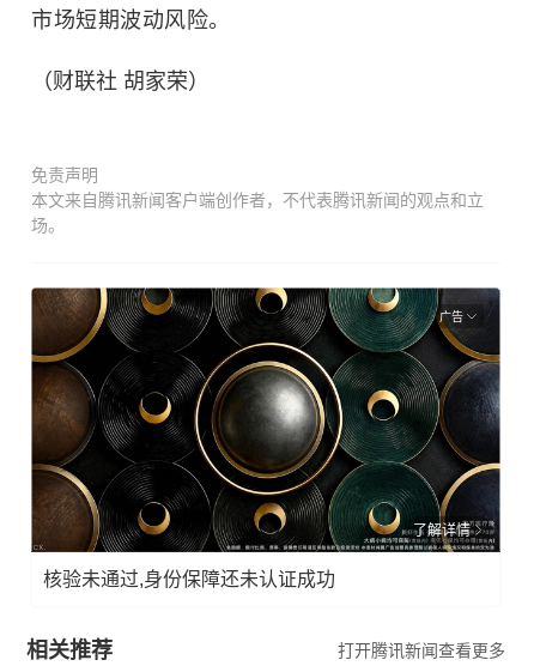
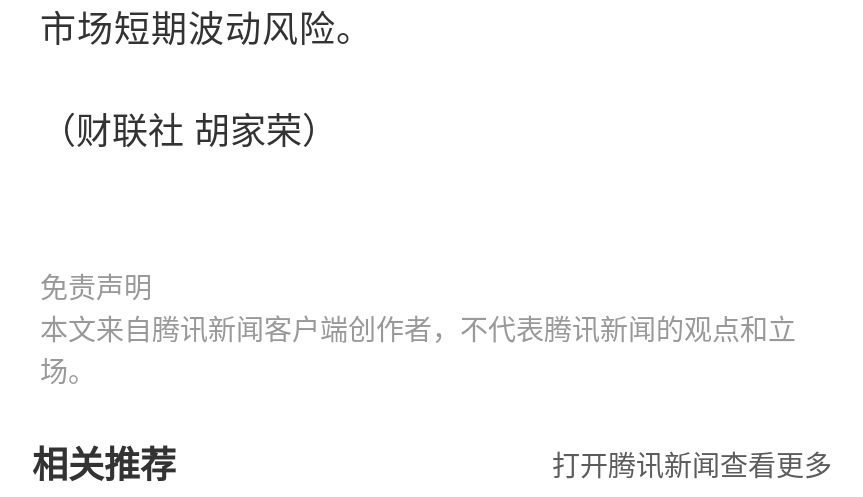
[30,286,502,553] [image] | 广告 -> none
[43,522,471,589] 了解详情 | 核验未通过,身份保障还未认证成功 -> none

